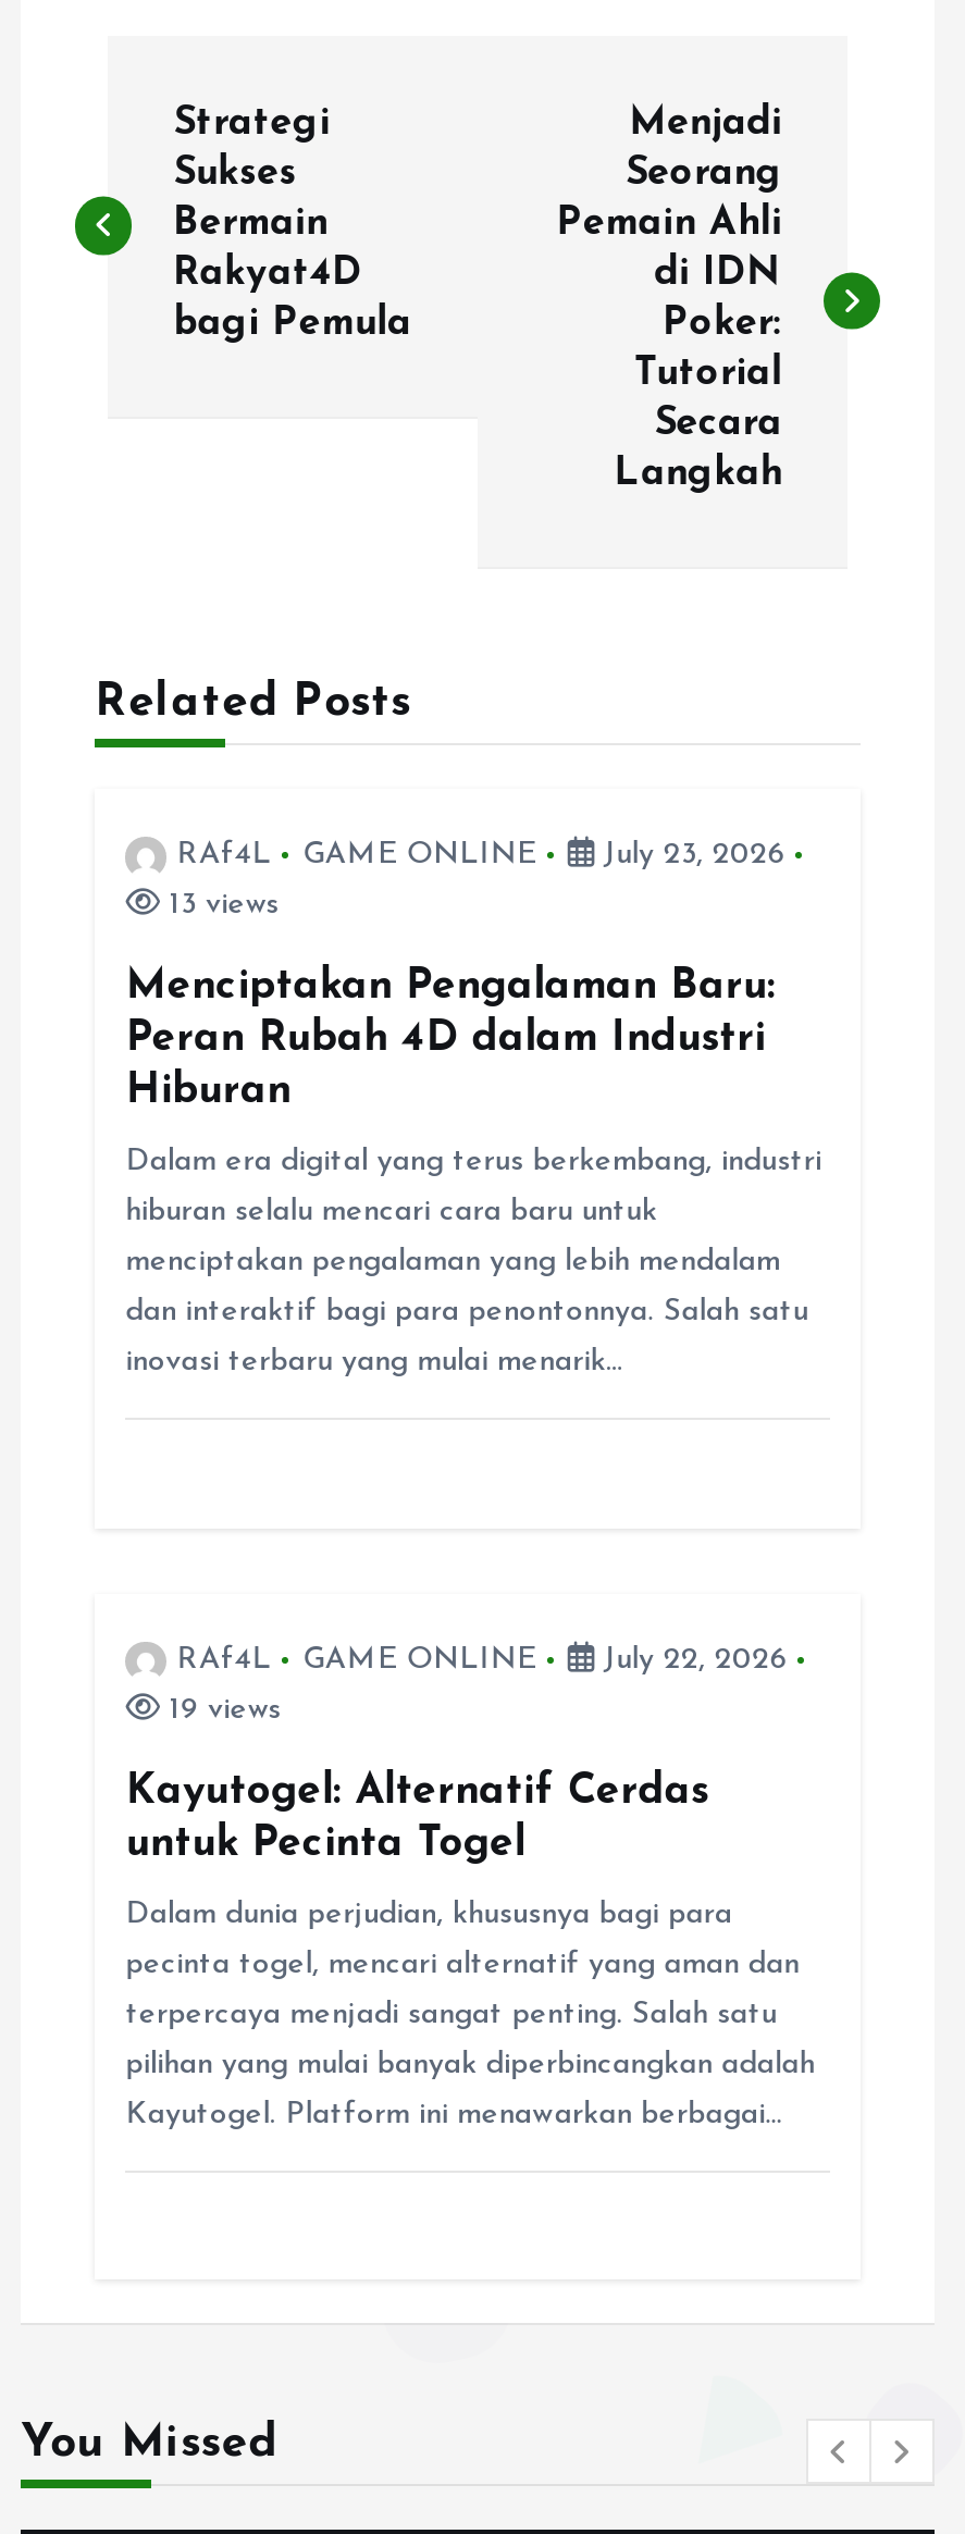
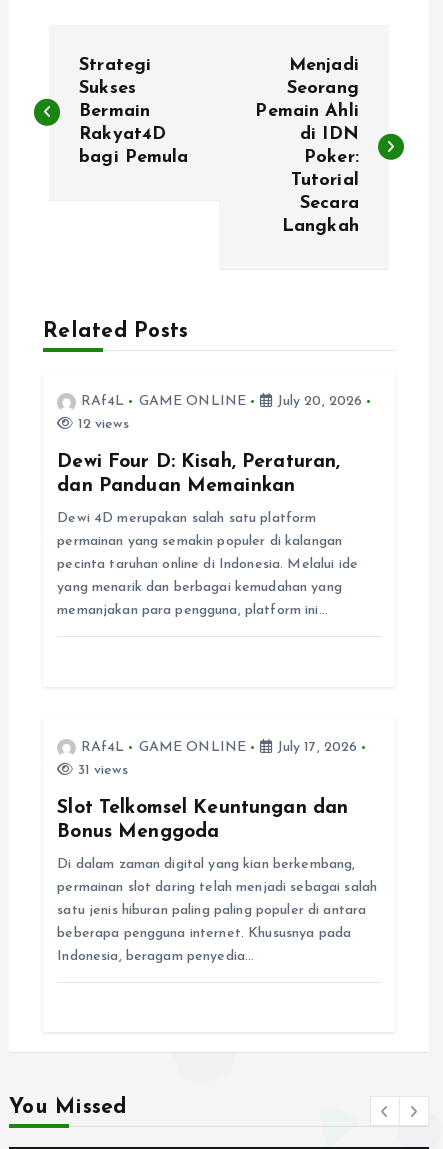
[177,839,785,872] RAf4L GAME ONLINE July 23, 2026 -> [81,394,362,409] RAf4L GAME ONLINE July 20, 2026
[62,889,279,982] g 13 views -> [28,417,129,460] g 12 views
[126,965,776,1113] Menciptakan Pengalaman Baru: | Peran Rubah 4D dalam Industri | Hiburan -> [57,452,340,496] Dewi Four D: Kisah, Peraturan, | dan Panduan Memainkan
[126,1146,822,1179] Dalam era digital yang terus berkembang, industri -> [57,511,316,526] Dewi 4D merupakan salah satu platform
[126,1196,657,1229] hiburan selalu mencari cara baru untuk -> [57,534,342,549] permainan yang semakin populer di kalangan
[126,1246,780,1279] menciptakan pengalaman yang lebih mendalam -> [57,557,358,572] pecinta taruhan online di Indonesia. Melalui ide
[126,1296,808,1329] dan interaktif bagi para penontonnya. Salah satu -> [57,580,342,595] yang menarik dan berbagai kemudahan yang
[126,1346,626,1379] inovasi terbaru yang mulai menarik… -> [57,603,328,618] memanjakan para pengguna, platform ini…
[177,1644,788,1676] RAf4L GAME ONLINE July 22, 2026 -> [81,740,357,755] RAf4L GAME ONLINE July 17, 2026
[161,1694,281,1726] 19 views -> [73,763,128,778] 31 views
[126,1770,709,1866] Kayutogel: Alternatif Cerdas | untuk Pecinta Togel -> [57,798,348,842] Slot Telkomsel Keuntungan dan | Bonus Menggoda
[126,1898,733,1931] Dalam dunia perjudian, khususnya bagi para -> [57,857,355,872] Di dalam zaman digital yang kian berkembang,
[126,1948,799,1981] pecinta togel, mencari alternatif yang aman dan -> [57,880,377,895] permainan slot daring telah menjadi sebagai salah
[126,1998,777,2031] terpercaya menjadi sangat penting. Salah satu -> [57,903,366,918] satu jenis hiburan paling paling populer di antara
[126,2049,815,2081] pilihan yang mulai banyak diperbincangkan adalah -> [57,926,351,941] beberapa pengguna internet. Khususnya pada
[126,2099,785,2131] Kayutogel. Platform ini menawarkan berbagai… -> [57,949,254,964] Indonesia, beragam penyedia…

